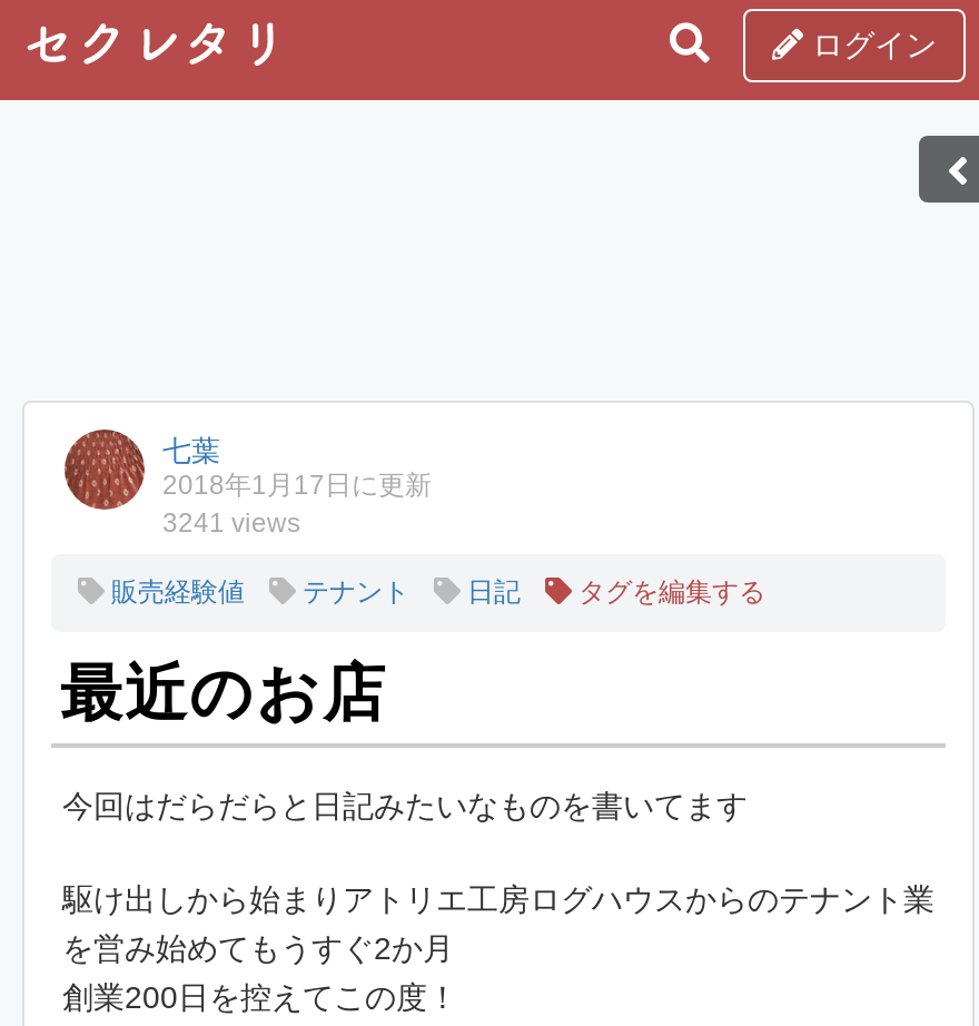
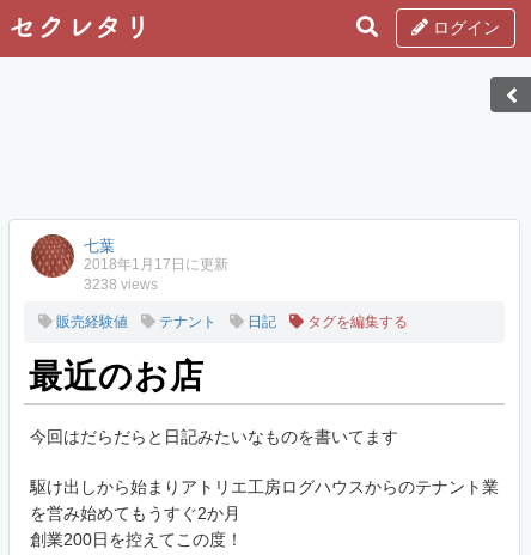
[162,507,300,539] 3241 views -> [84,276,158,293] 3238 views

